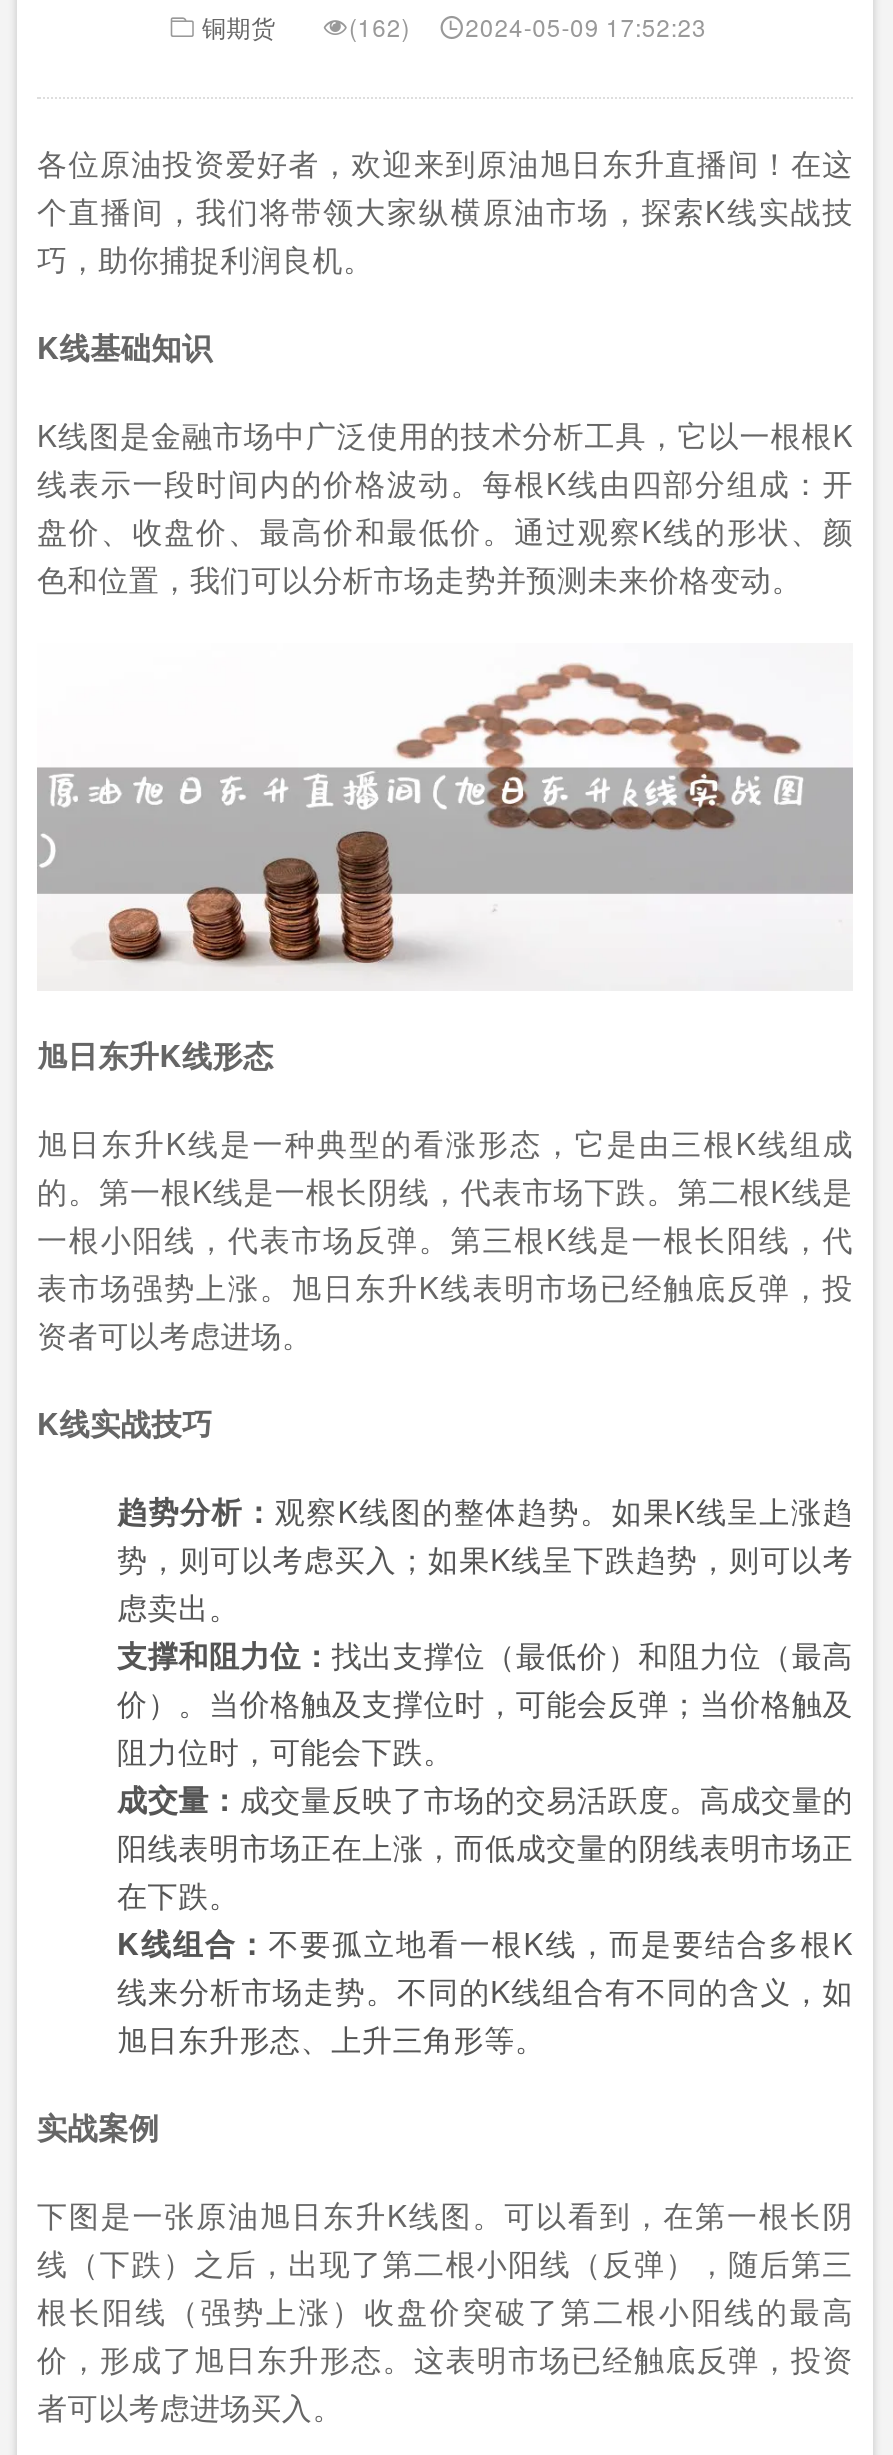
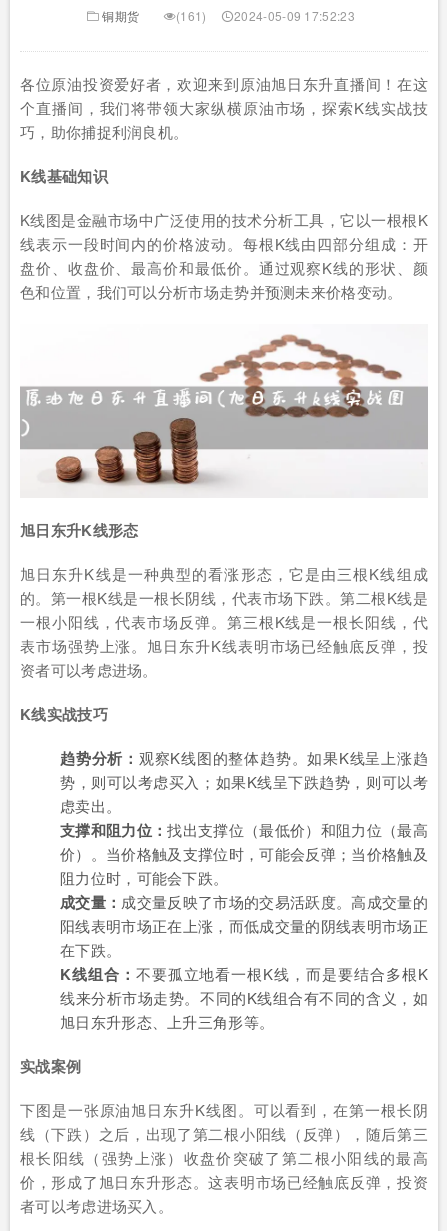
[349,9,707,43] (162) 2024-05-09 17:52:23 -> [176,7,355,24] (161) 2024-05-09 17:52:23

